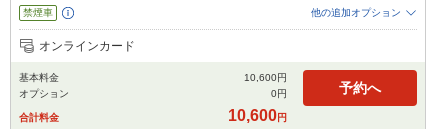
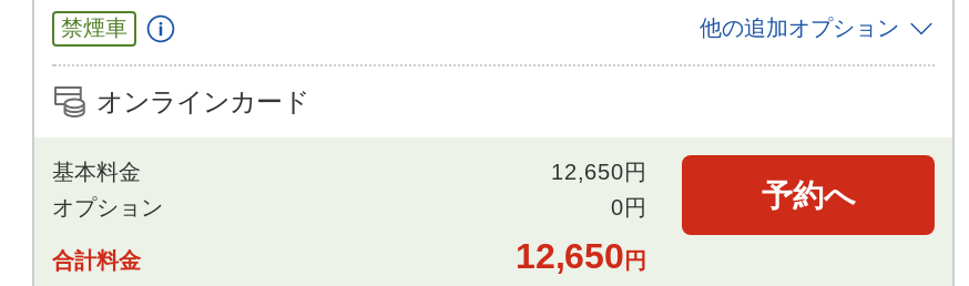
[244,72,287,83] 10,600円 -> [551,160,646,184] 12,650円
[228,107,287,124] 10,600円 -> [516,237,646,275] 12,650円

